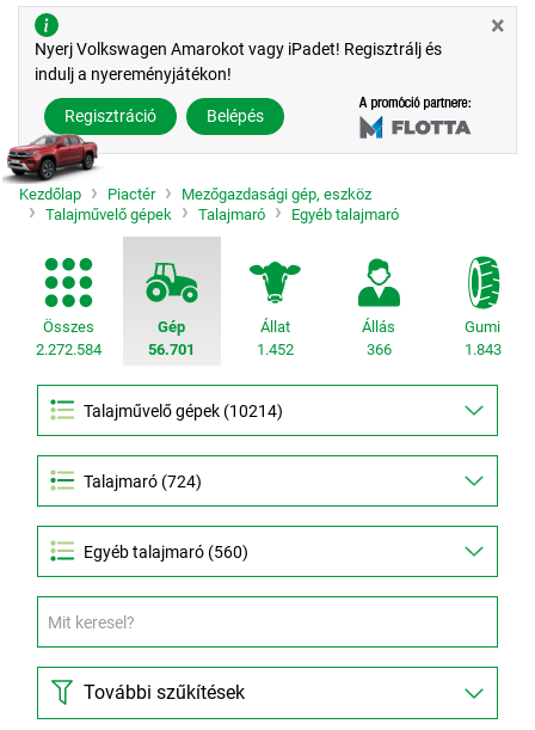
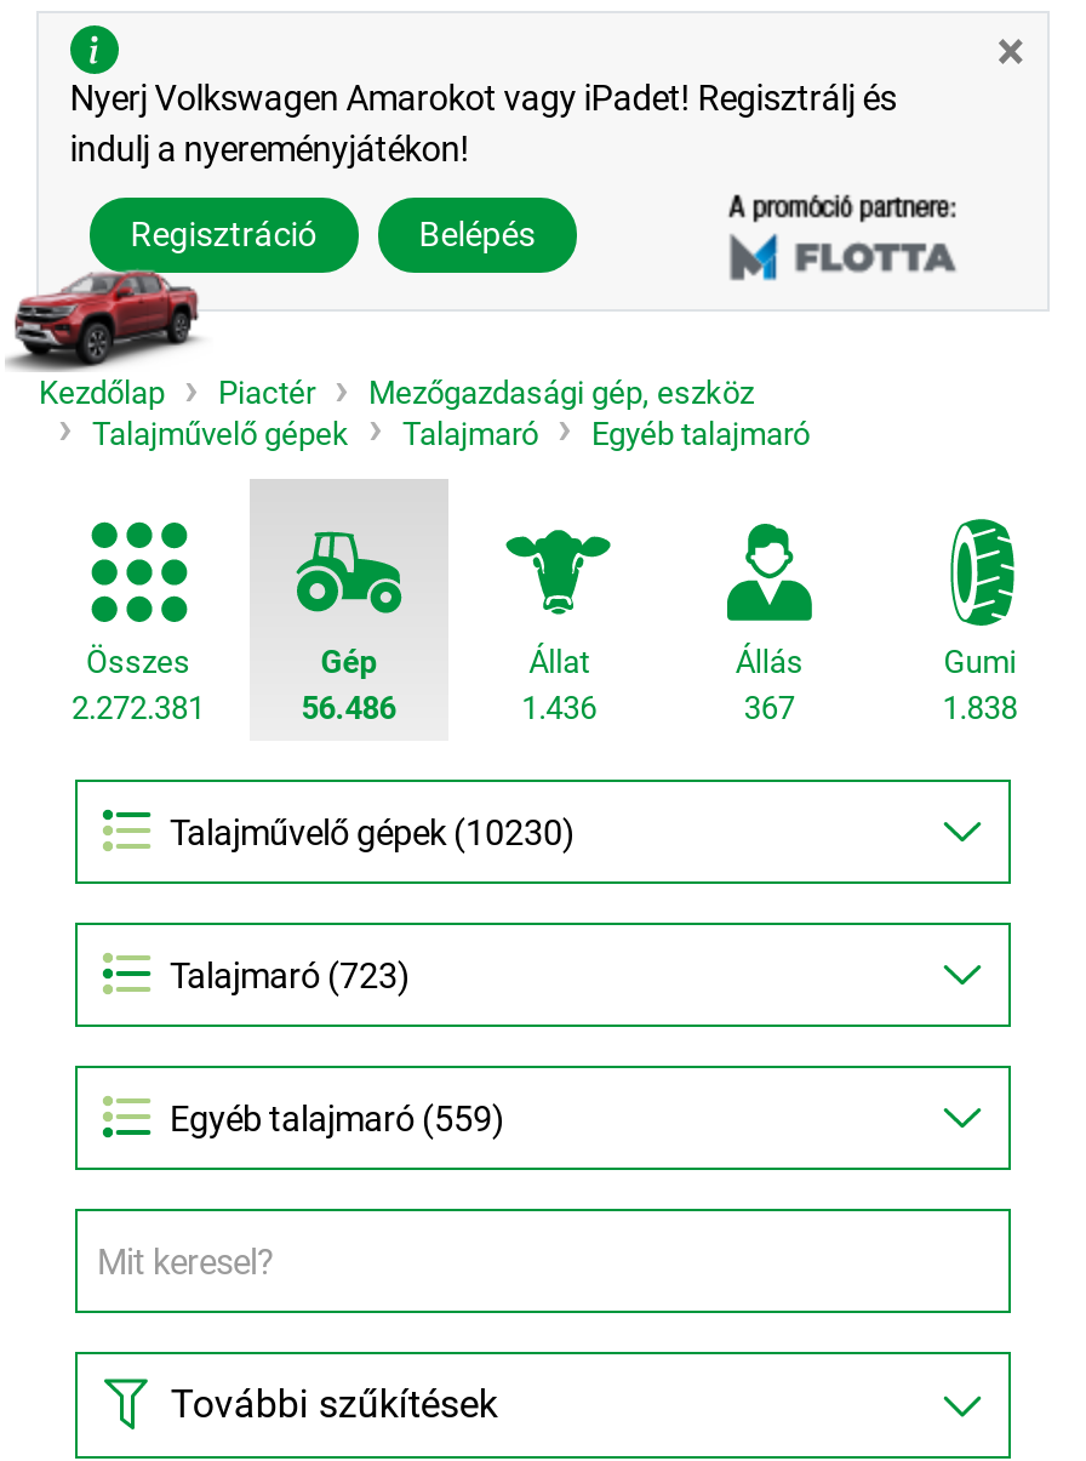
[35,341,101,359] 2.272.584 -> [72,690,205,726] 2.272.381
[148,341,195,359] 56.701 -> [301,690,396,726] 56.486
[257,341,294,359] 1.452 -> [521,690,597,726] 1.436
[366,341,392,359] 366 -> [744,690,795,726] 367
[464,341,501,359] 1.843 -> [942,690,1017,726] 1.838
[84,472,202,492] Talajmaró (724) -> [170,957,410,998] Talajmaró (723)
[84,543,248,563] Egyéb talajmaró (560) -> [170,1100,504,1141] Egyéb talajmaró (559)

